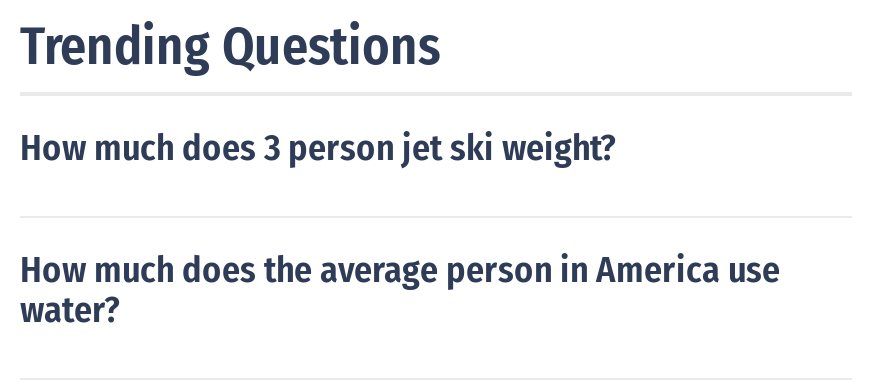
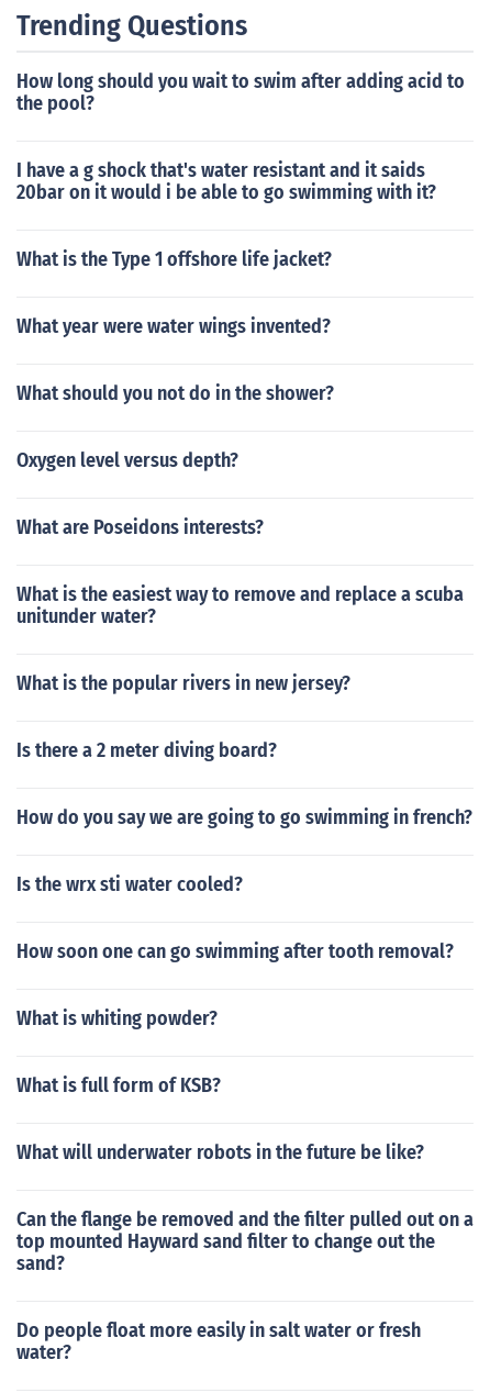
[20,126,780,292] How much does 3 person jet ski weight? | How much does the average person in America use -> [16,69,474,1342] How long should you wait to swim after adding acid to | the pool? | I have a g shock that's water resistant and it saids | 20bar on it would i be able to go swimming with it? | What is the Type 1 offshore life jacket? | What year were water wings invented? | What should you not do in the shower? | Oxygen level versus depth? | What are Poseidons interests? | What is the easiest way to remove and replace a scuba | unitunder water? | What is the popular rivers in new jersey? | Is there a 2 meter diving board? | How do you say we are going to go swimming in french? | Is the wrx sti water cooled? | How soon one can go swimming after tooth removal? | What is whiting powder? | What is full form of KSB? | What will underwater robots in the future be like? | Can the flange be removed and the filter pulled out on a | top mounted Hayward sand filter to change out the | sand? | Do people float more easily in salt water or fresh

